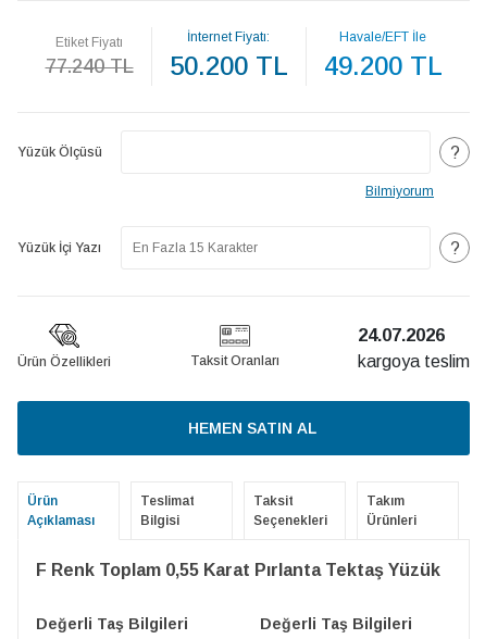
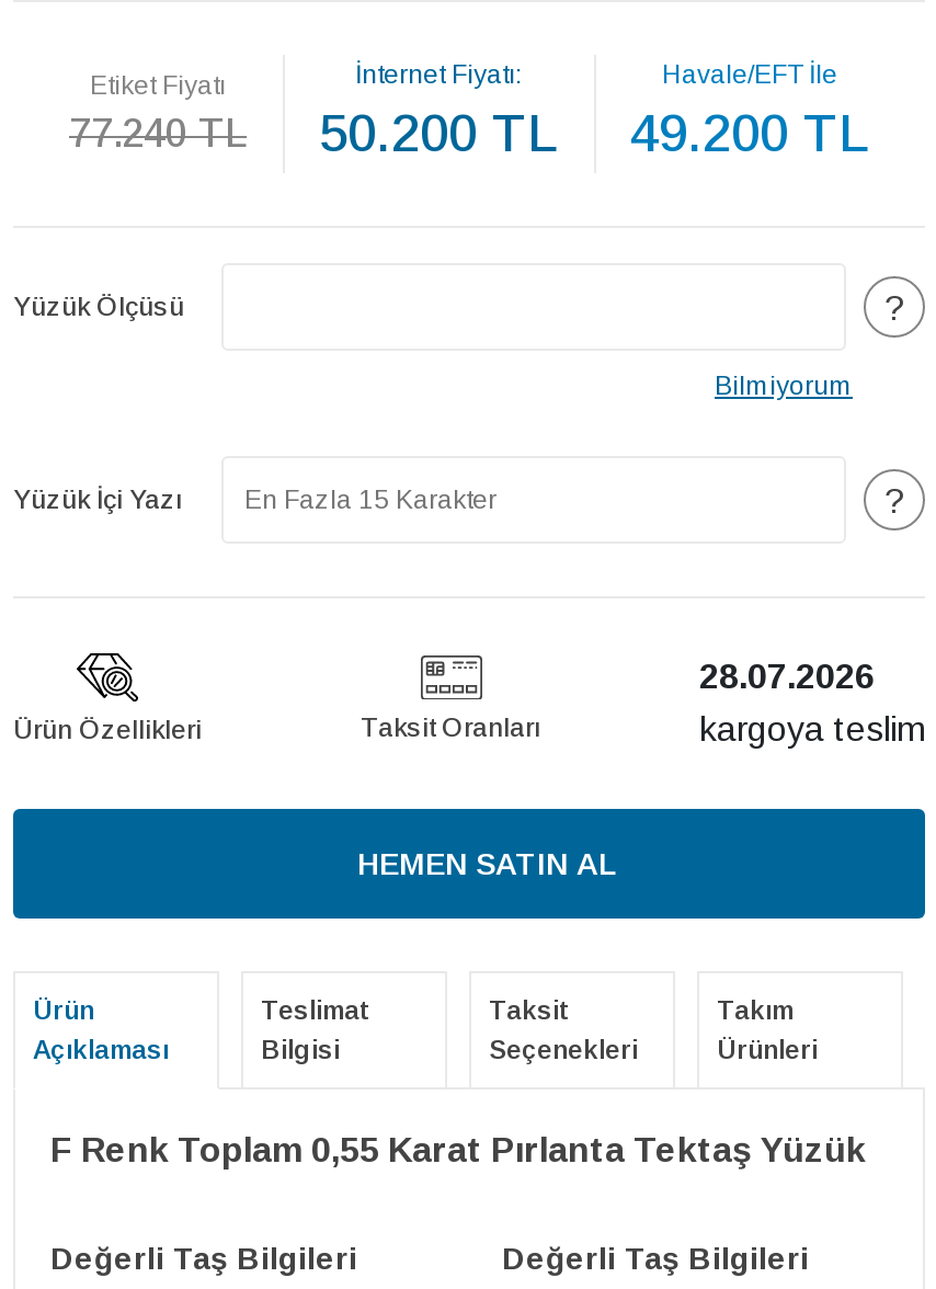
[358,326,445,344] 24.07.2026 -> [699,658,875,695] 28.07.2026

